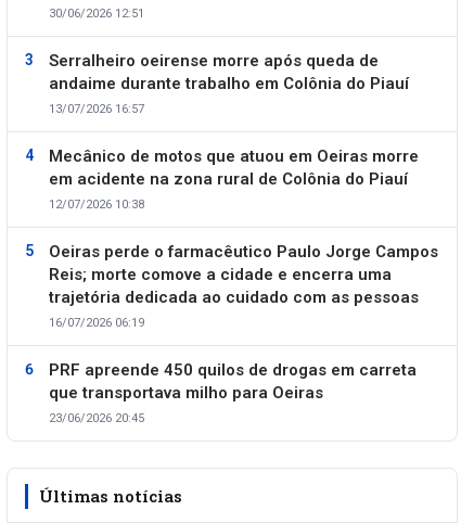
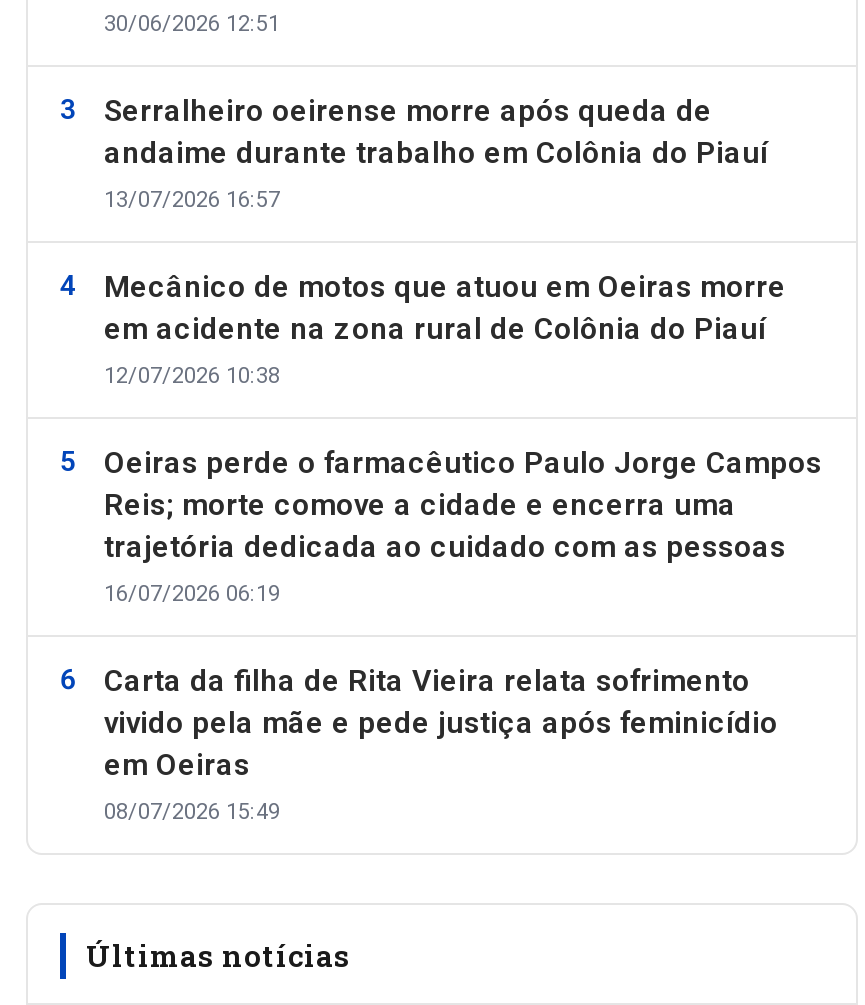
[49,360,417,425] PRF apreende 450 quilos de drogas em carreta | que transportava milho para Oeiras | 23/06/2026 20:45 -> [104,663,778,825] Carta da filha de Rita Vieira relata sofrimento | vivido pela mãe e pede justiça após feminicídio | em Oeiras | 08/07/2026 15:49

